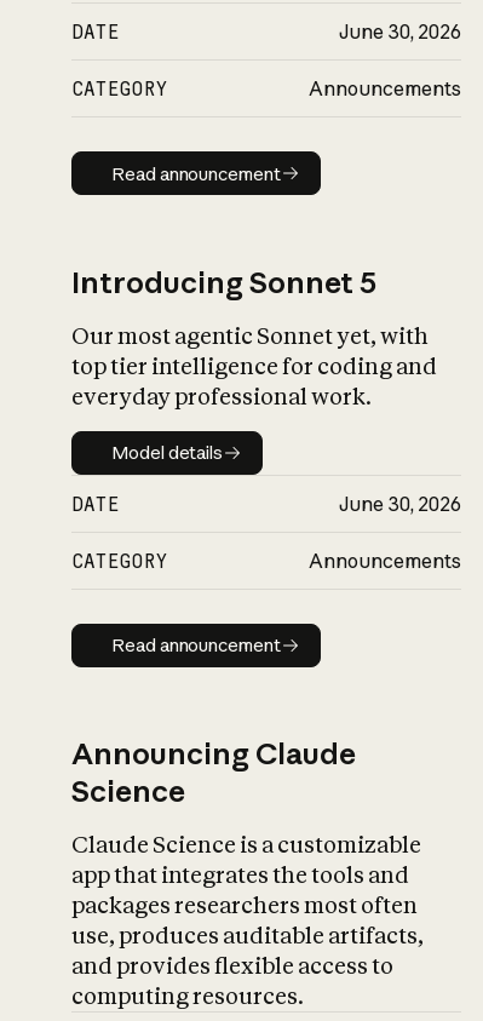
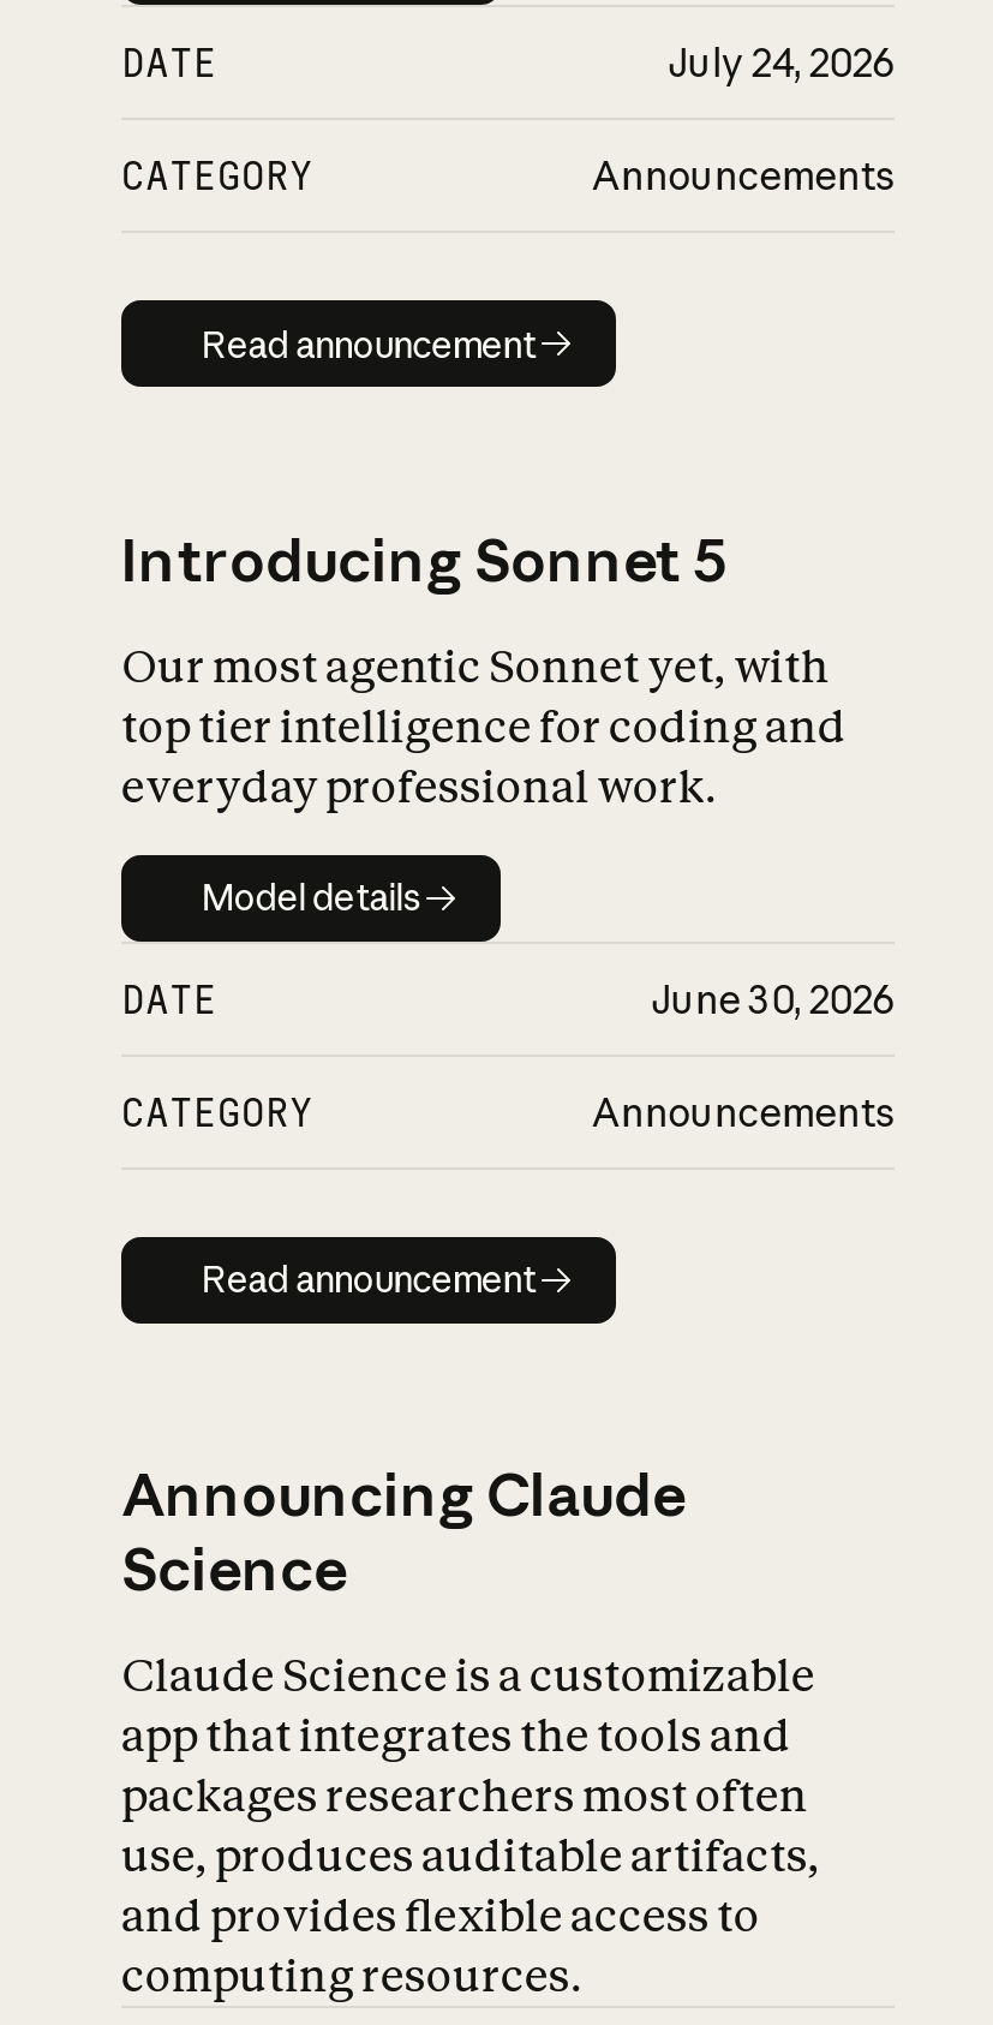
[339,19,461,43] June 30, 2026 -> [669,38,894,86] July 24, 2026

